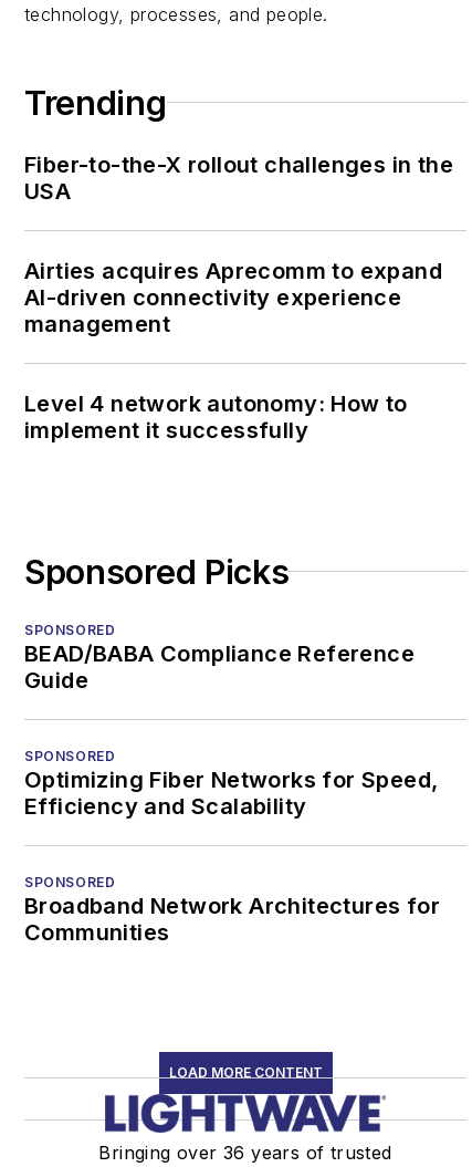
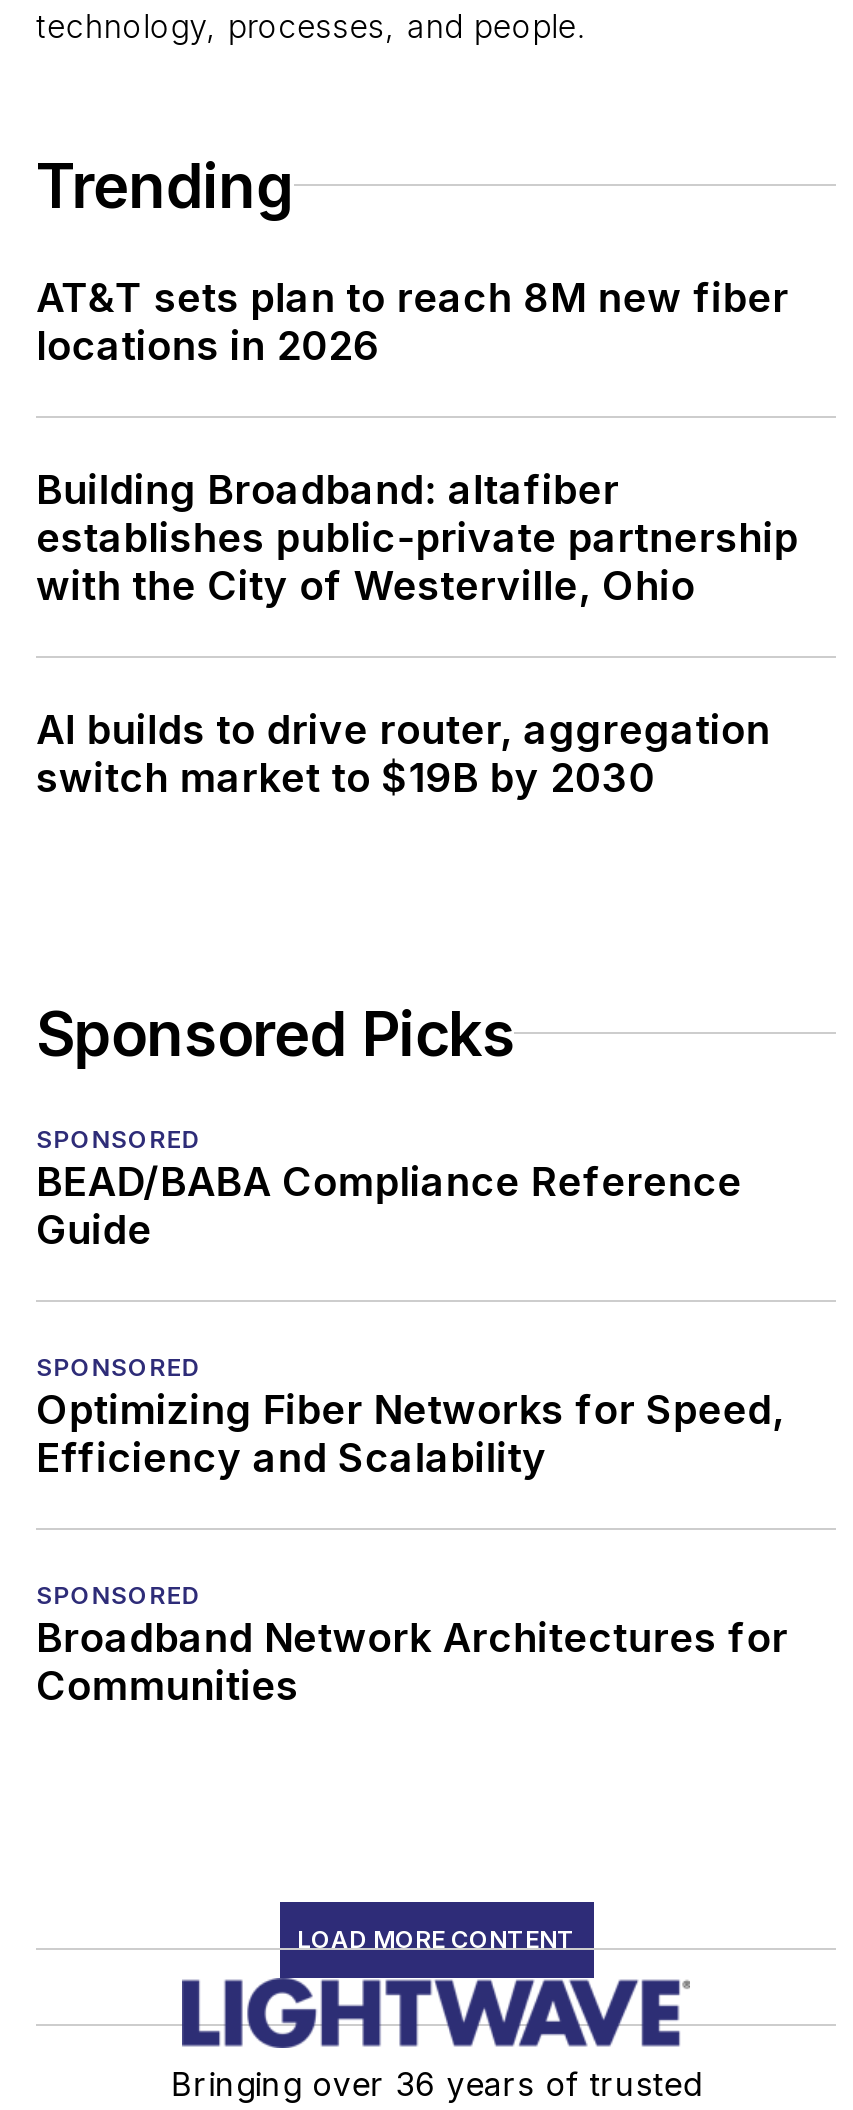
[24,151,454,204] Fiber-to-the-X rollout challenges in the | USA -> [36,273,789,369] AT&T sets plan to reach 8M new fiber | locations in 2026
[24,257,442,337] Airties acquires Aprecomm to expand | AI-driven connectivity experience | management -> [36,465,798,609] Building Broadband: altafiber | establishes public-private partnership | with the City of Westerville, Ohio
[24,390,408,443] Level 4 network autonomy: How to | implement it successfully -> [36,705,770,801] AI builds to drive router, aggregation | switch market to $19B by 2030

